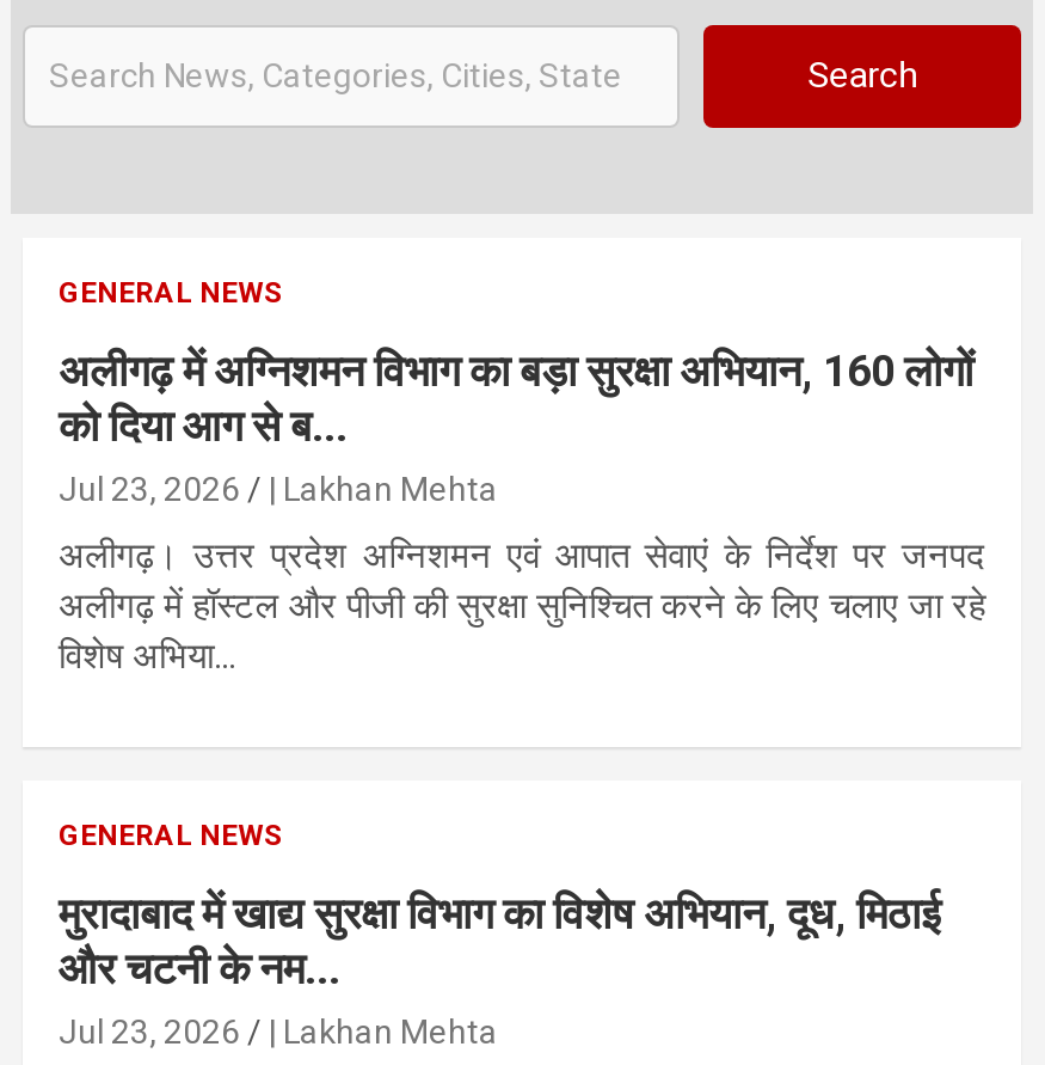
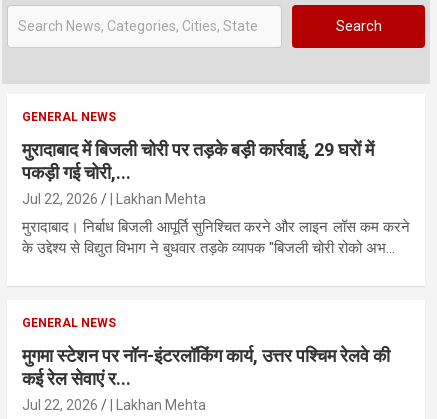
[59,345,973,508] अलीगढ़ में अग्निशमन विभाग का बड़ा सुरक्षा अभियान, 160 लोगों | को दिया आग से ब... | Jul 23, 2026 -> [22,139,374,207] मुरादाबाद में बिजली चोरी पर तड़के बड़ी कार्रवाई, 29 घरों में | पकड़ी गई चोरी,... | Jul 22, 2026
[59,534,985,678] अलीगढ़। उत्तर प्रदेश अग्निशमन एवं आपात सेवाएं के निर्देश पर जनपद | अलीगढ़ में हॉस्टल और पीजी की सुरक्षा सुनिश्चित करने के लिए चलाए जा रहे | विशेष अभिया... -> [22,218,410,257] मुरादाबाद। निर्बाध बिजली आपूर्ति सुनिश्चित करने और लाइन लॉस कम करने | के उद्देश्य से विद्युत विभाग ने बुधवार तड़के व्यापक "बिजली चोरी रोको अभ...
[59,888,940,1051] मुरादाबाद में खाद्य सुरक्षा विभाग का विशेष अभियान, दूध, मिठाई | और चटनी के नम... | Jul 23, 2026 -> [22,345,390,413] मुगमा स्टेशन पर नॉन-इंटरलॉकिंग कार्य, उत्तर पश्चिम रेलवे की | कई रेल सेवाएं र... | Jul 22, 2026

